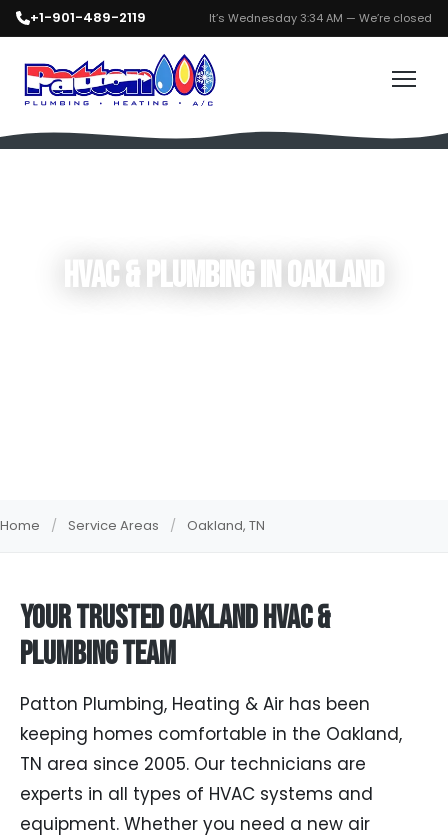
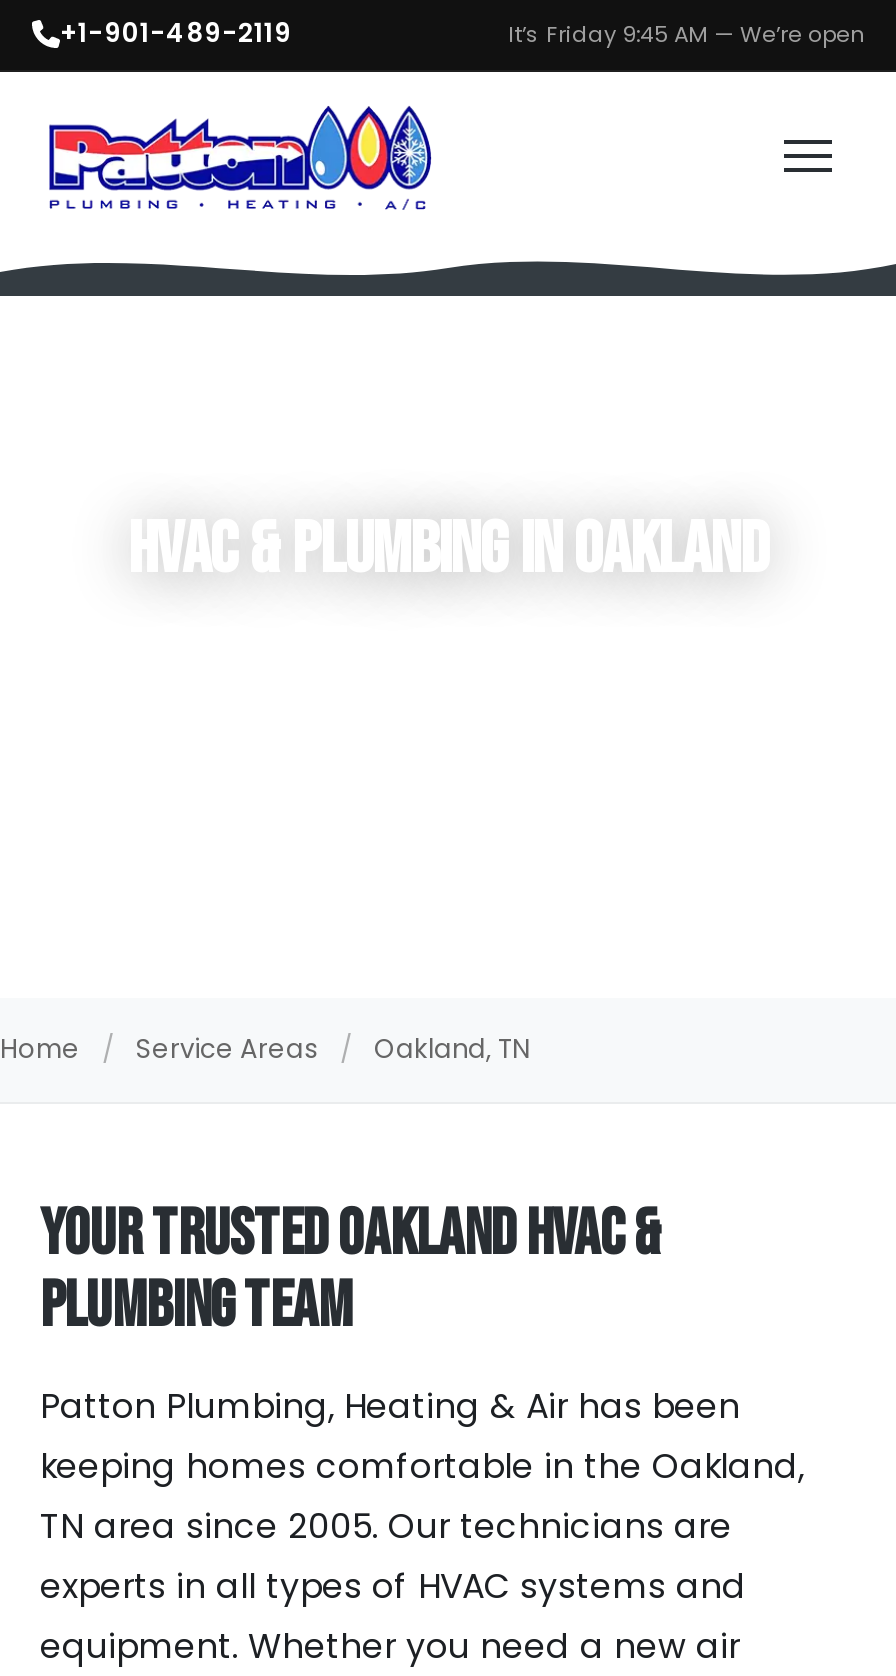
[209,9,432,25] It’s Wednesday 3:34 AM — We’re closed -> [508,17,864,49] It’s Friday 9:45 AM — We’re open

